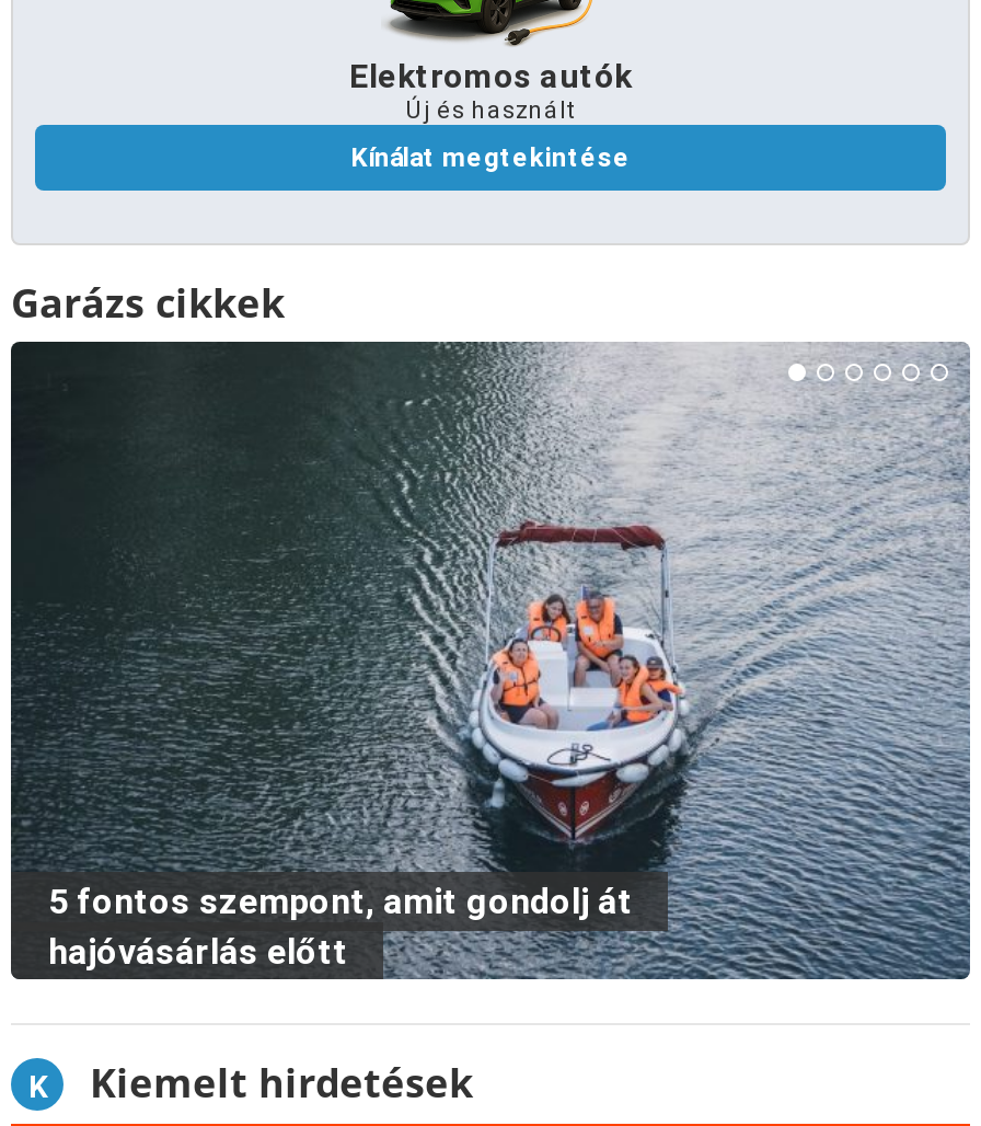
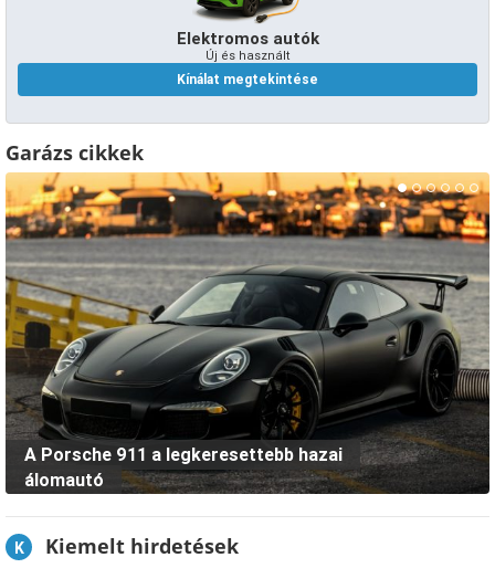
[9,340,972,981] [image] | 5 fontos szempont, amit gondolj át | hajóvásárlás előtt -> [4,171,491,495] [image] | A Porsche 911 a legkeresettebb hazai | álomautó

